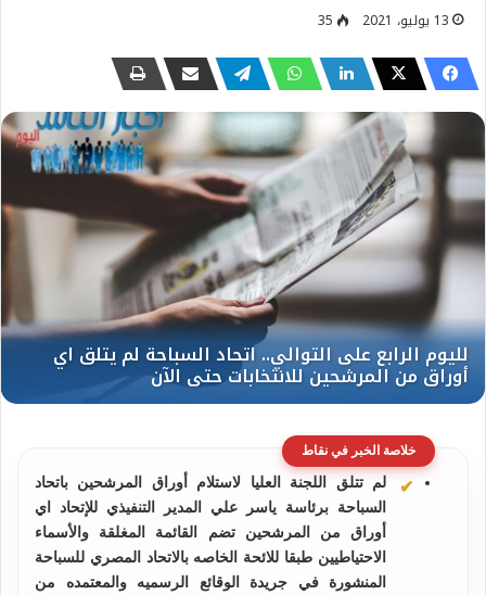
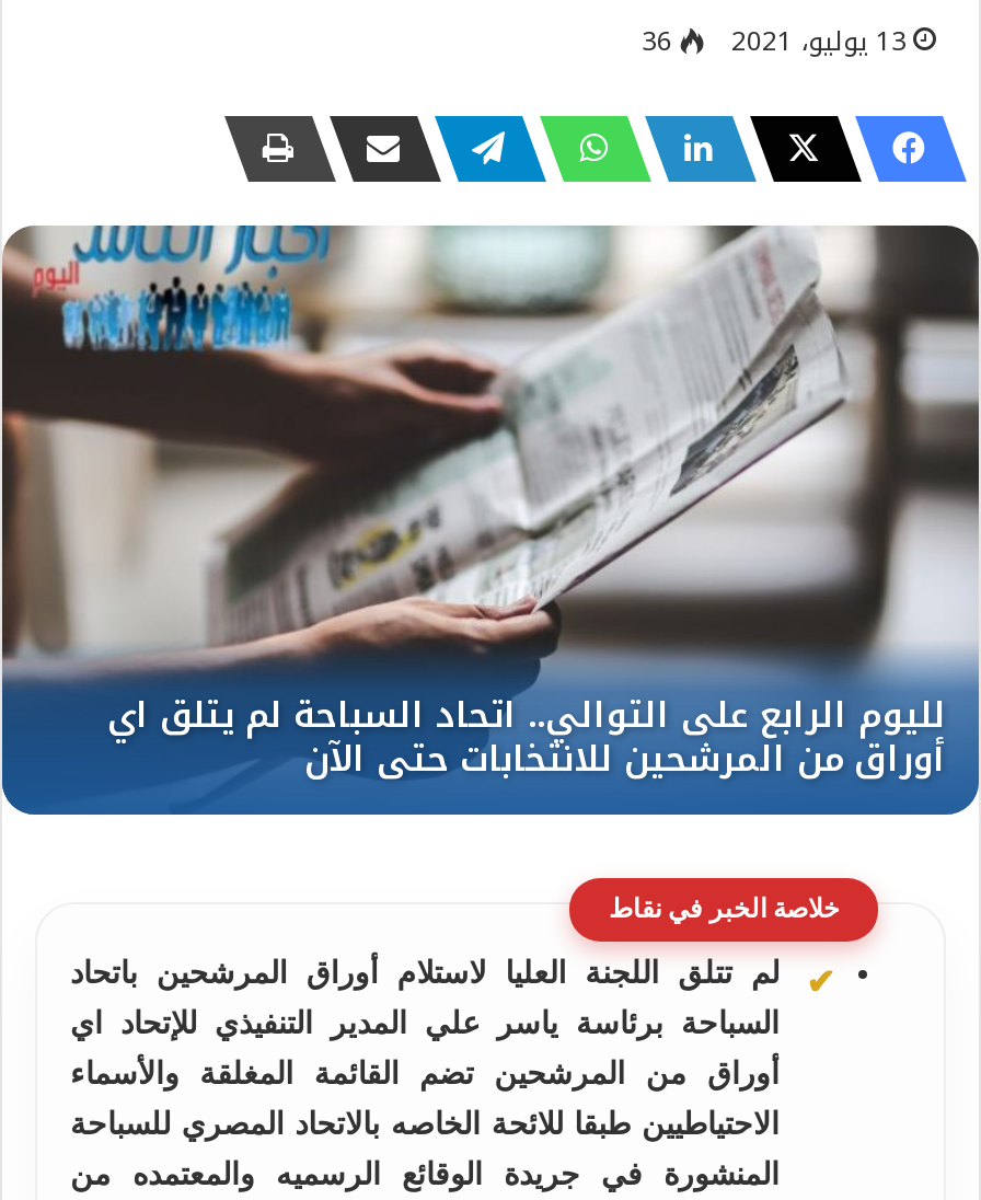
[318,9,333,32] 35 -> [642,17,672,65] 36

